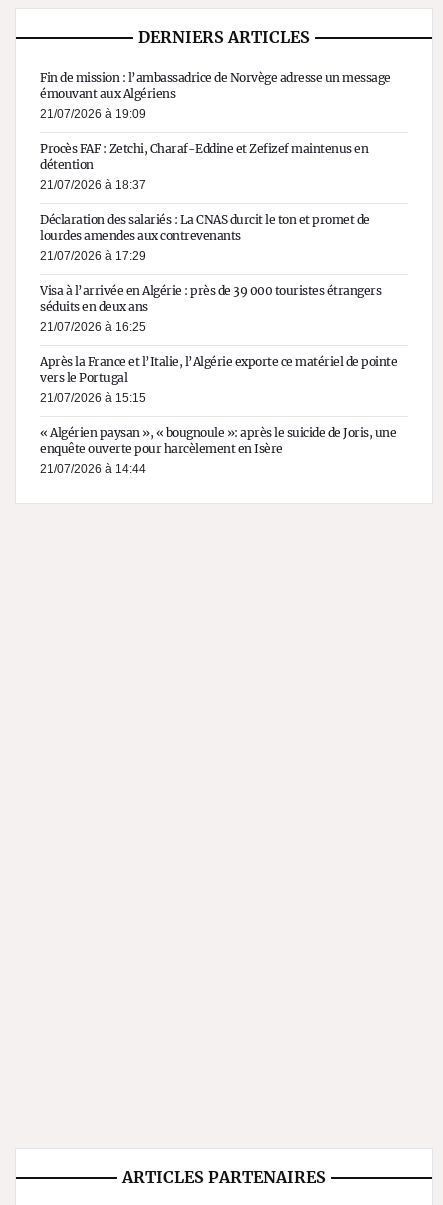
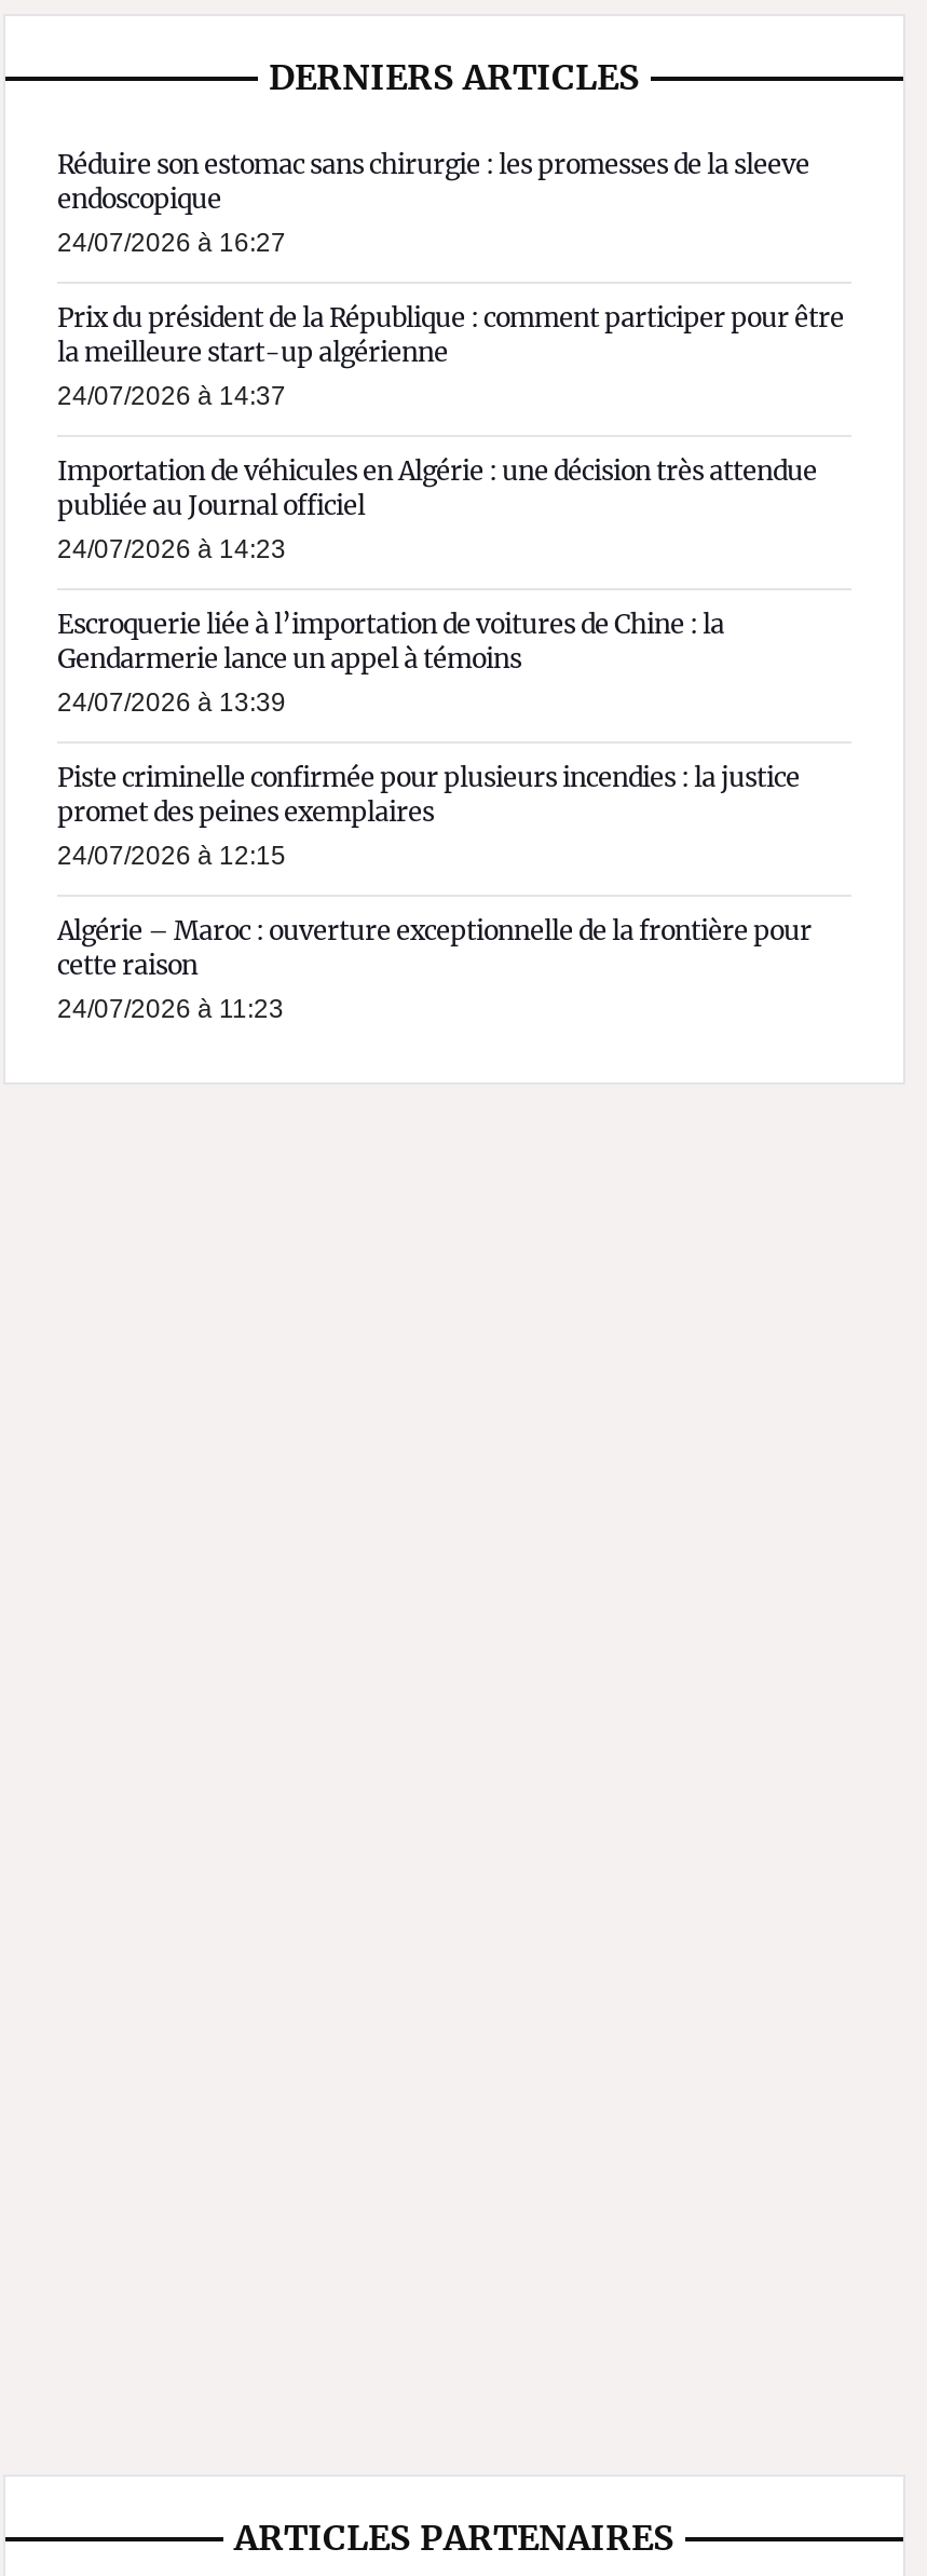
[40,70,390,121] Fin de mission : l’ambassadrice de Norvège adresse un message | émouvant aux Algériens | 21/07/2026 à 19:09 -> [57,148,809,259] Réduire son estomac sans chirurgie : les promesses de la sleeve | endoscopique | 24/07/2026 à 16:27
[40,141,368,192] Procès FAF : Zetchi, Charaf-Eddine et Zefizef maintenus en | détention | 21/07/2026 à 18:37 -> [57,302,844,412] Prix du président de la République : comment participer pour être | la meilleure start-up algérienne | 24/07/2026 à 14:37
[40,212,369,263] Déclaration des salariés : La CNAS durcit le ton et promet de | lourdes amendes aux contrevenants | 21/07/2026 à 17:29 -> [57,455,817,565] Importation de véhicules en Algérie : une décision très attendue | publiée au Journal officiel | 24/07/2026 à 14:23
[40,283,381,334] Visa à l’arrivée en Algérie : près de 39 000 touristes étrangers | séduits en deux ans | 21/07/2026 à 16:25 -> [57,608,724,718] Escroquerie liée à l’importation de voitures de Chine : la | Gendarmerie lance un appel à témoins | 24/07/2026 à 13:39
[40,354,397,405] Après la France et l’Italie, l’Algérie exporte ce matériel de pointe | vers le Portugal | 21/07/2026 à 15:15 -> [57,761,800,872] Piste criminelle confirmée pour plusieurs incendies : la justice | promet des peines exemplaires | 24/07/2026 à 12:15
[40,425,396,476] « Algérien paysan », « bougnoule »: après le suicide de Joris, une | enquête ouverte pour harcèlement en Isère | 21/07/2026 à 14:44 -> [57,915,812,1025] Algérie – Maroc : ouverture exceptionnelle de la frontière pour | cette raison | 24/07/2026 à 11:23

